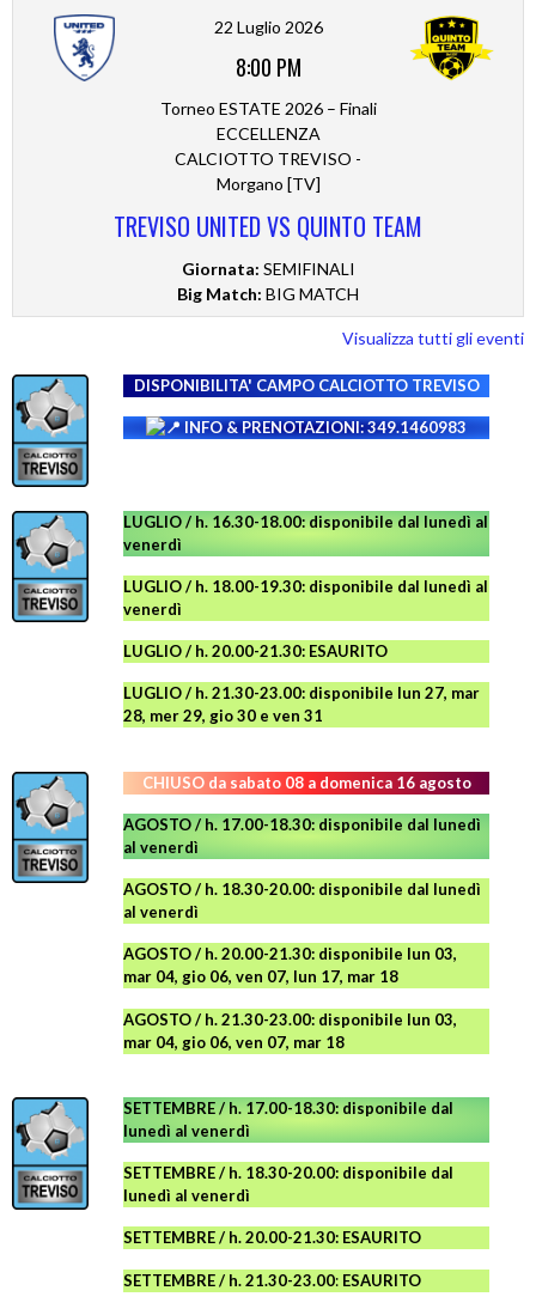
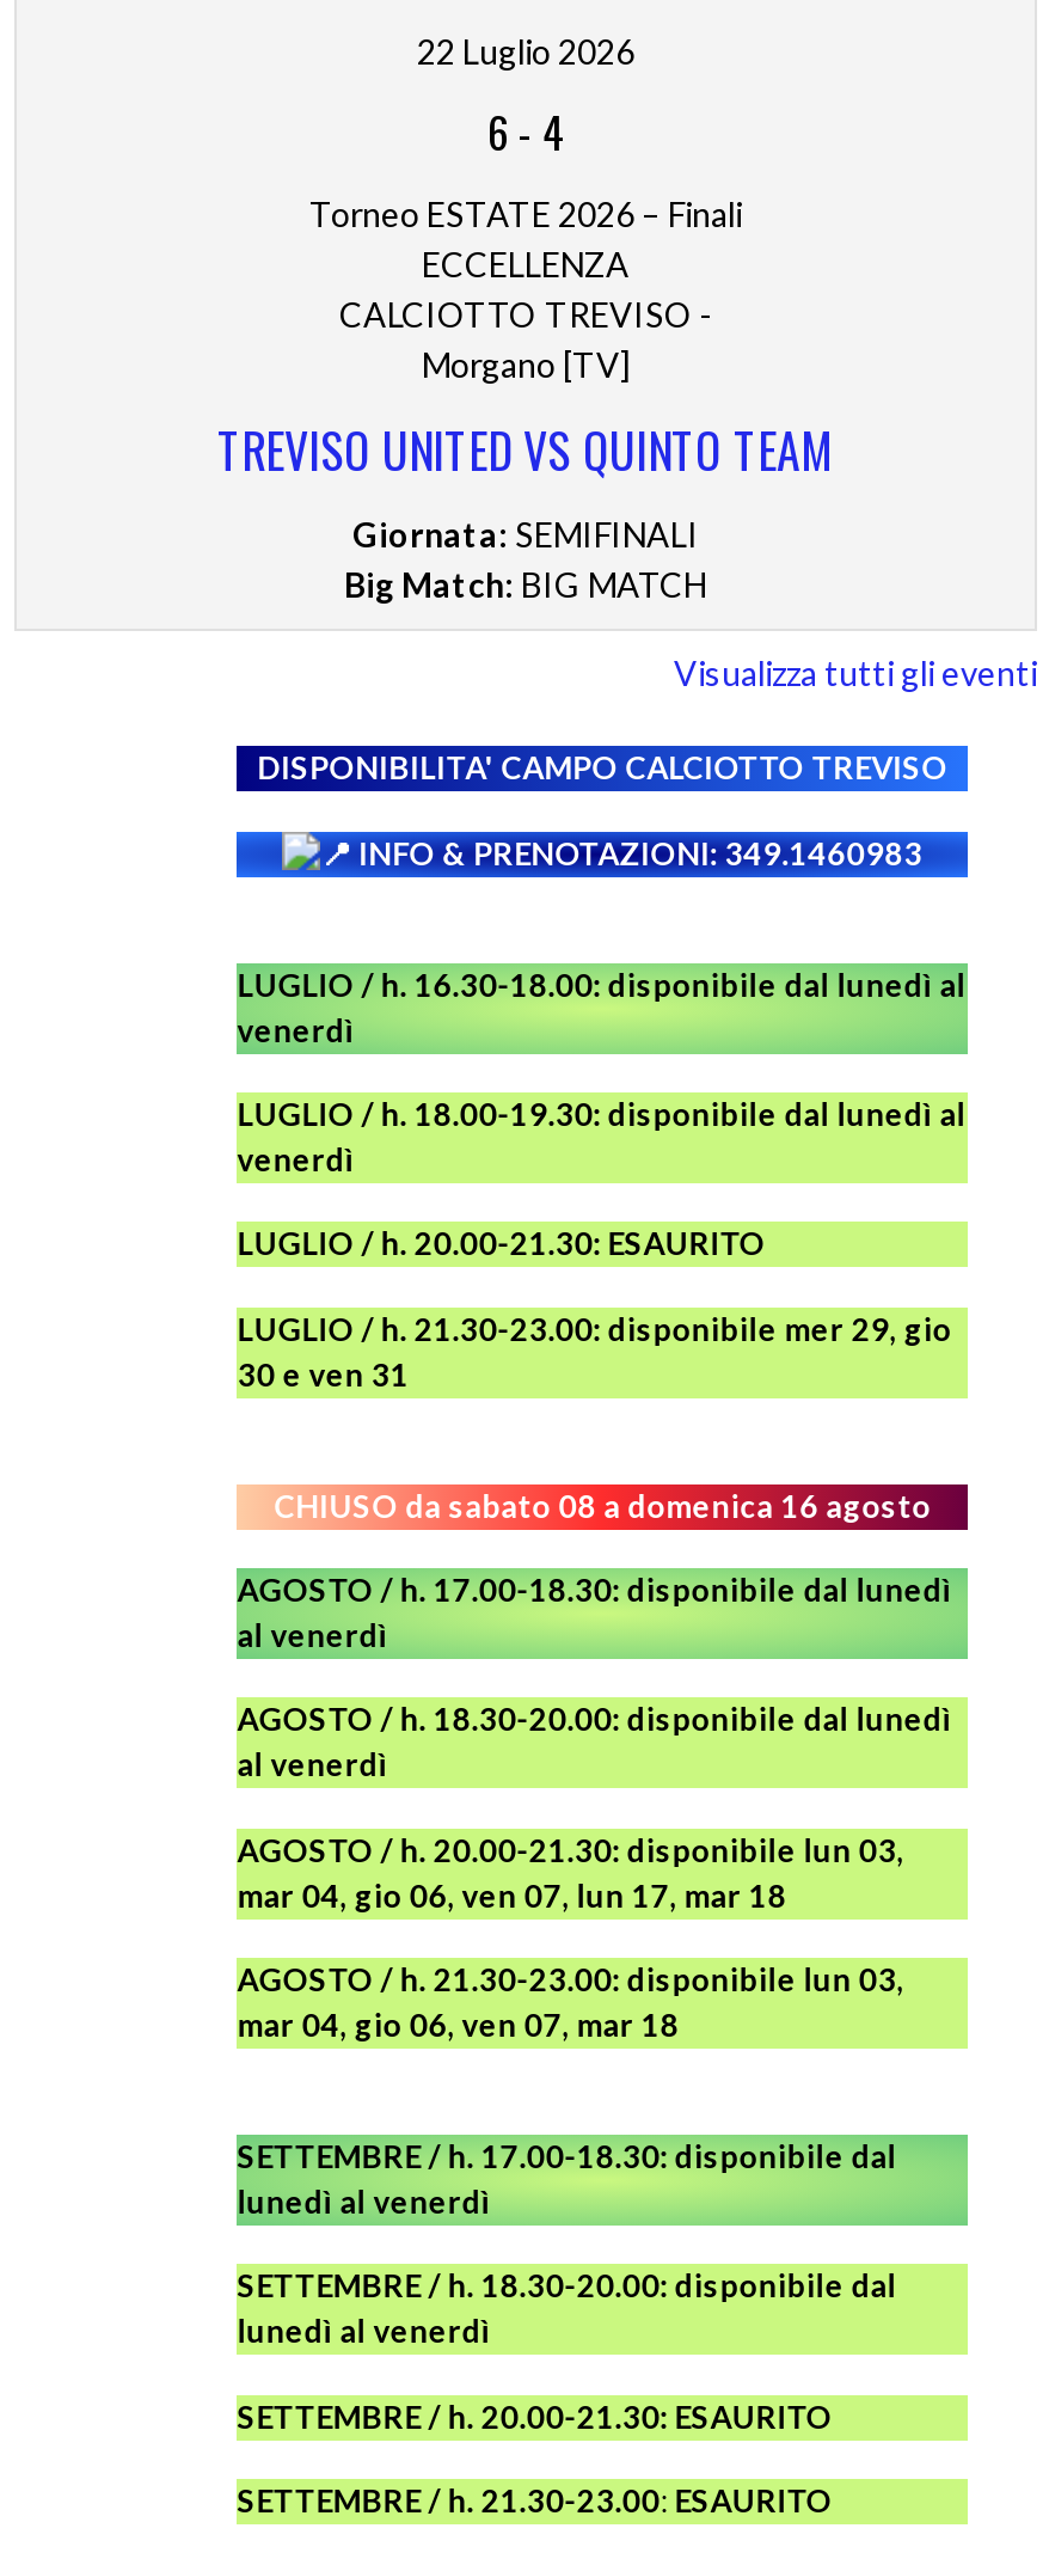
[53,13,116,83] [image] -> none
[409,14,494,81] [image] -> none
[235,51,301,83] 8:00 PM -> [487,100,564,163] 6 - 4
[11,373,90,488] [image] -> none
[11,510,90,623] [image] -> none
[124,684,480,726] LUGLIO / h. 21.30-23.00: disponibile lun 27, mar | 28, mer 29, gio 30 e ven 31 -> [237,1308,952,1392] LUGLIO / h. 21.30-23.00: disponibile mer 29, gio | 30 e ven 31
[11,771,90,884] [image] -> none
[11,1096,90,1211] [image] -> none

